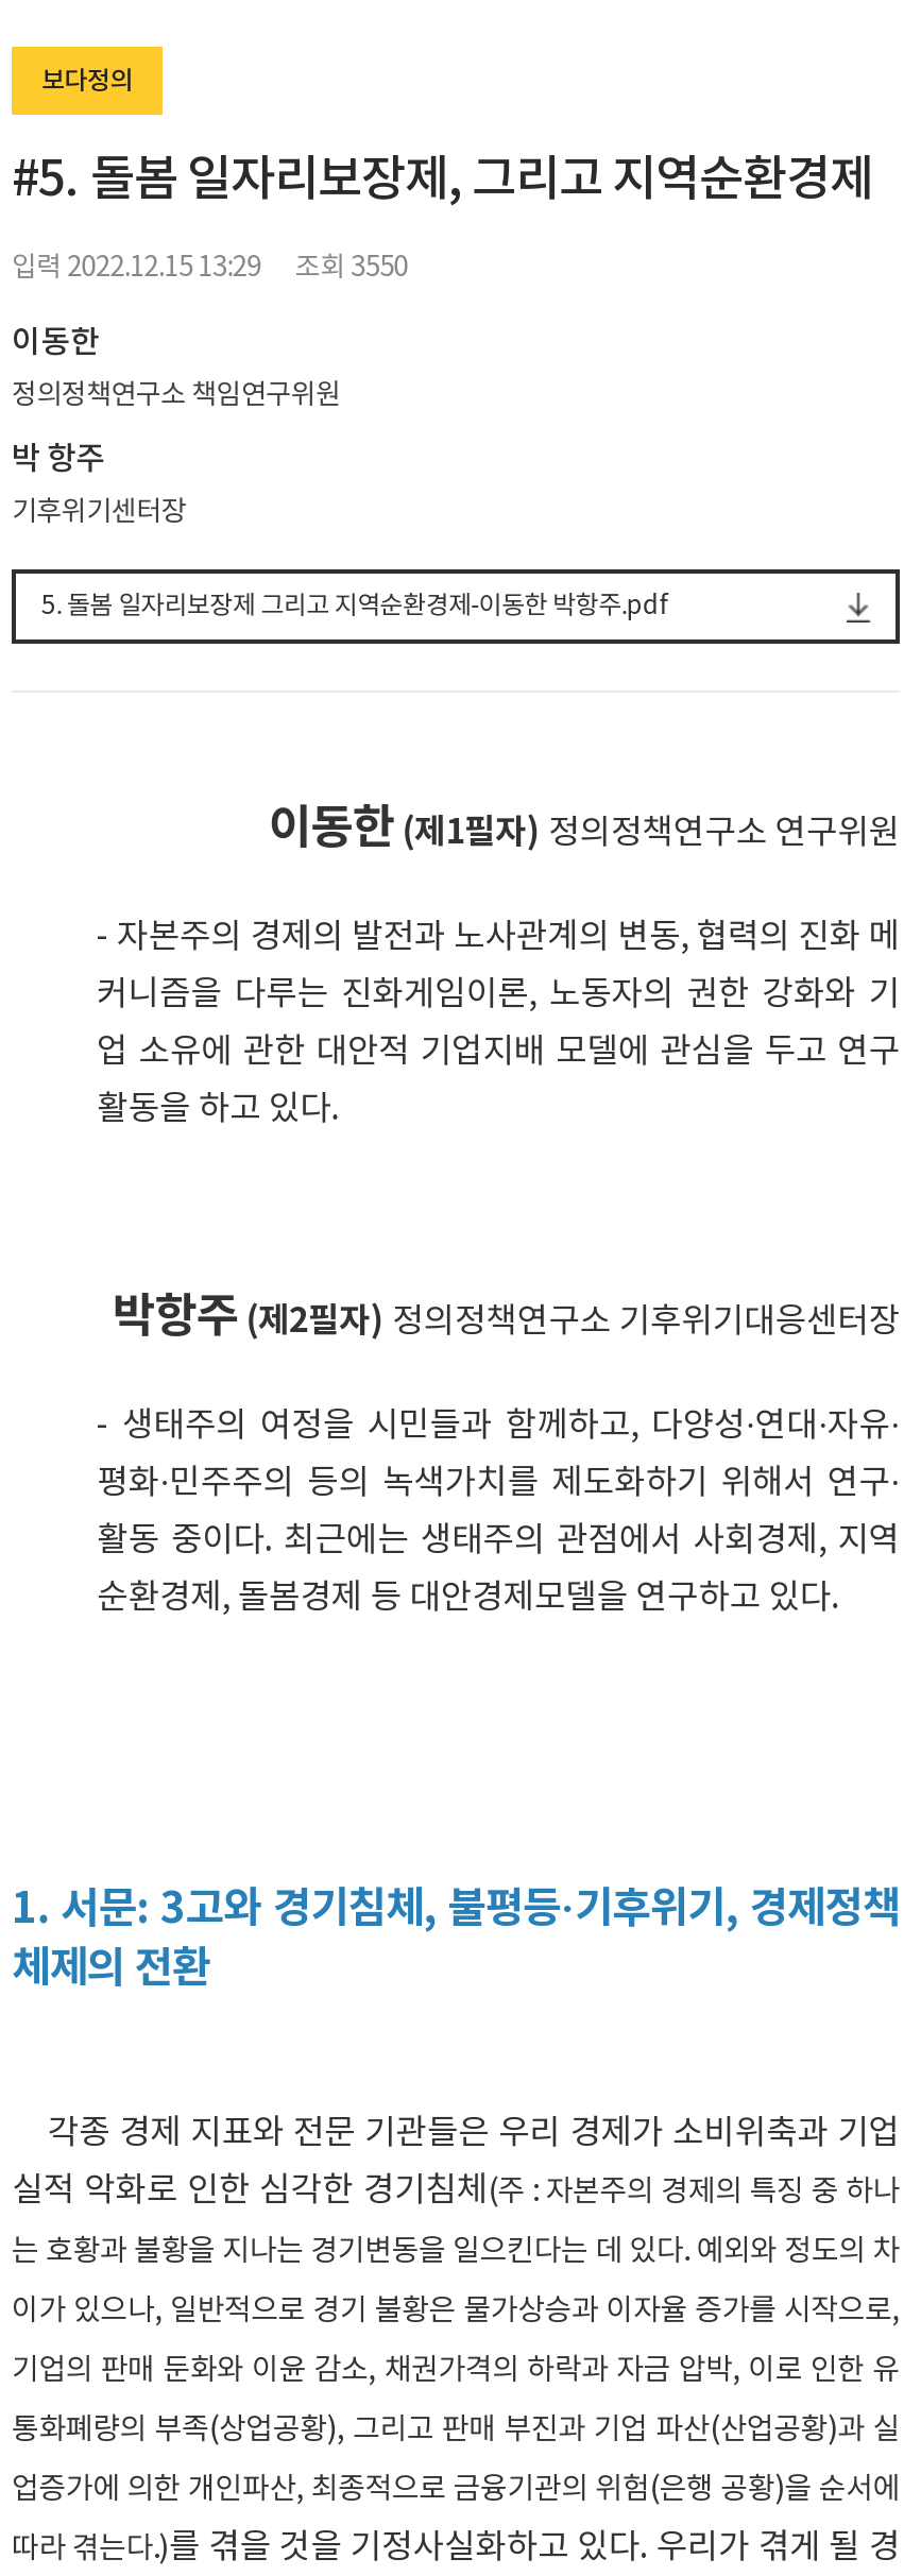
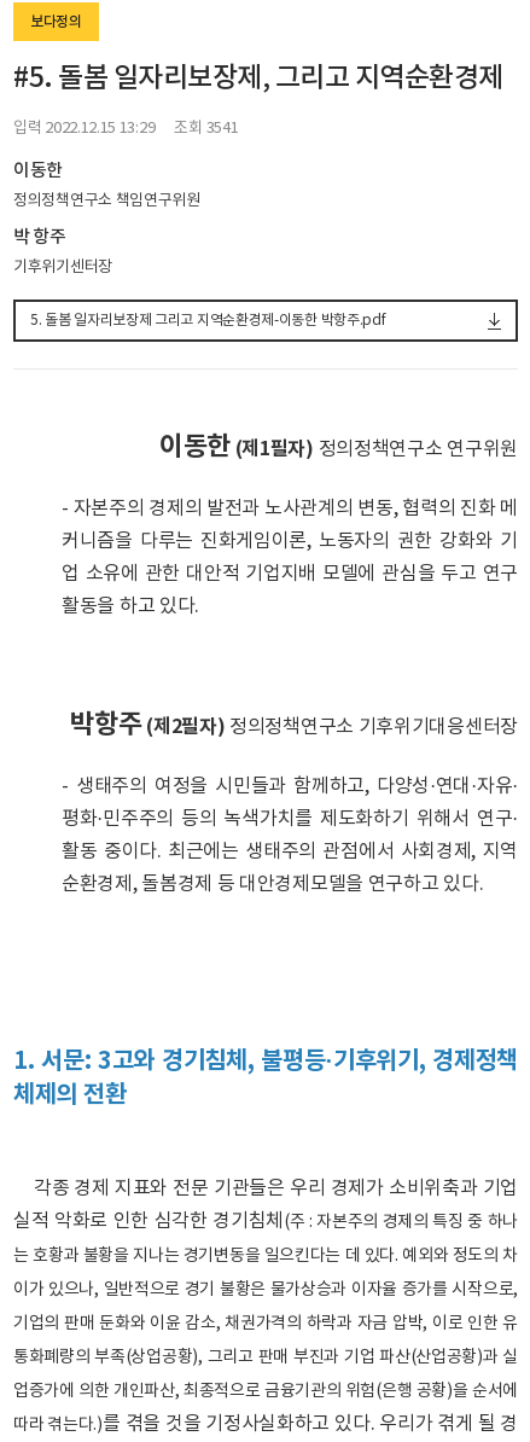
[12,253,408,285] 입력 2022.12.15 13:29 조회 3550 -> [13,120,238,138] 입력 2022.12.15 13:29 조회 3541

